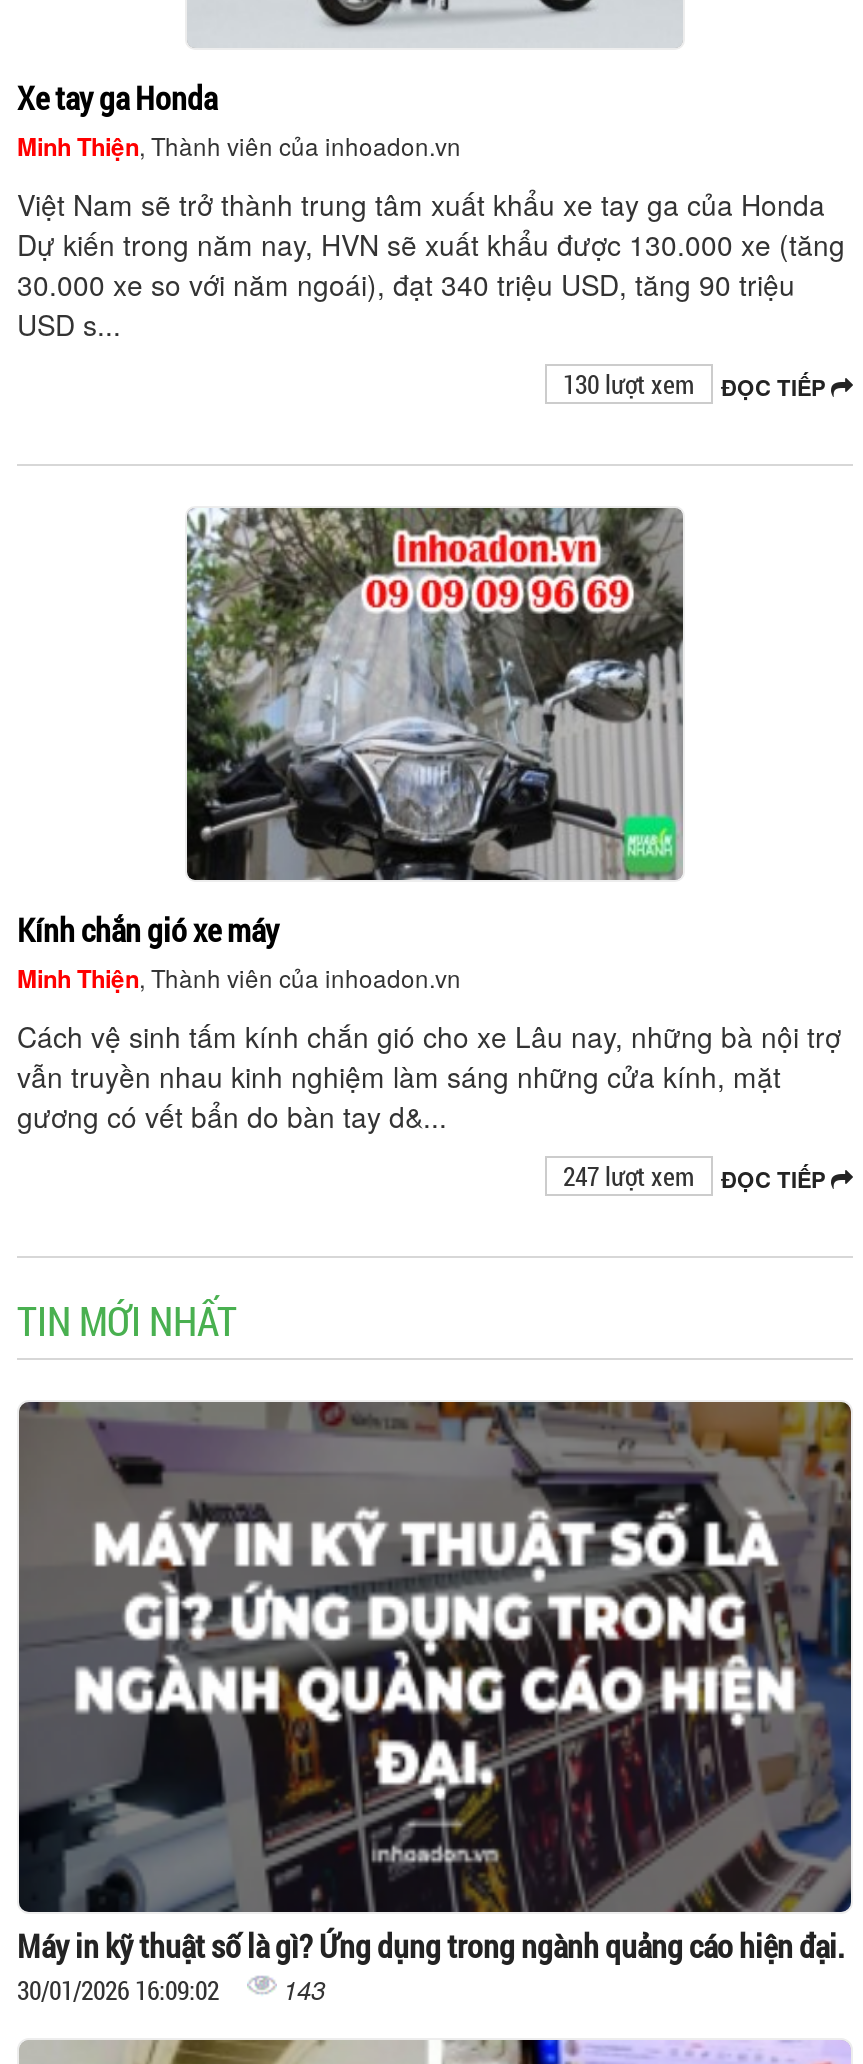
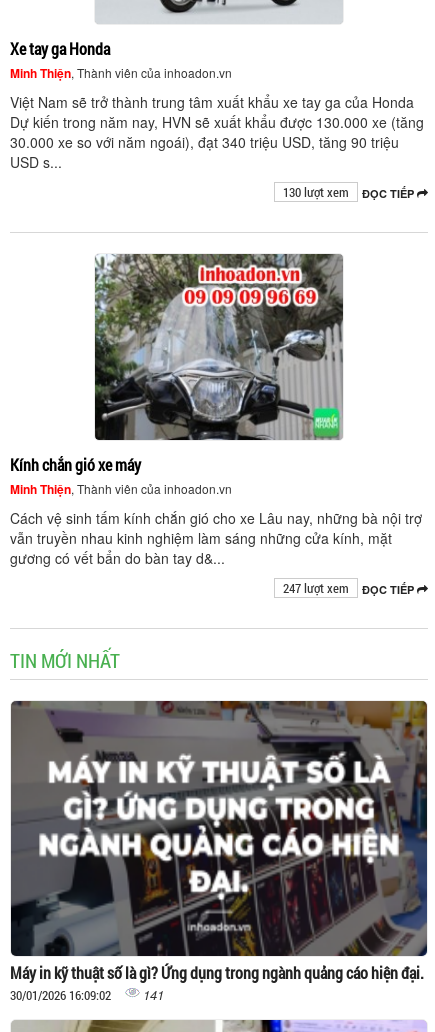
[17,1970,325,2008] 30/01/2026 16:09:02 143 -> [10,985,164,1004] 30/01/2026 16:09:02 141

